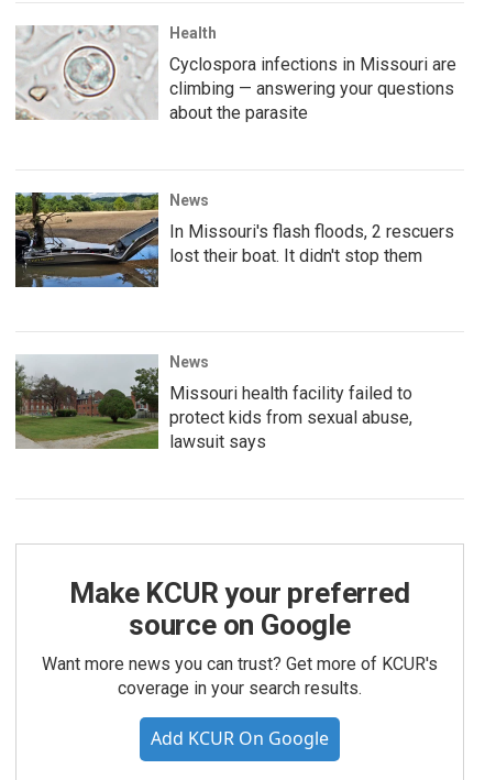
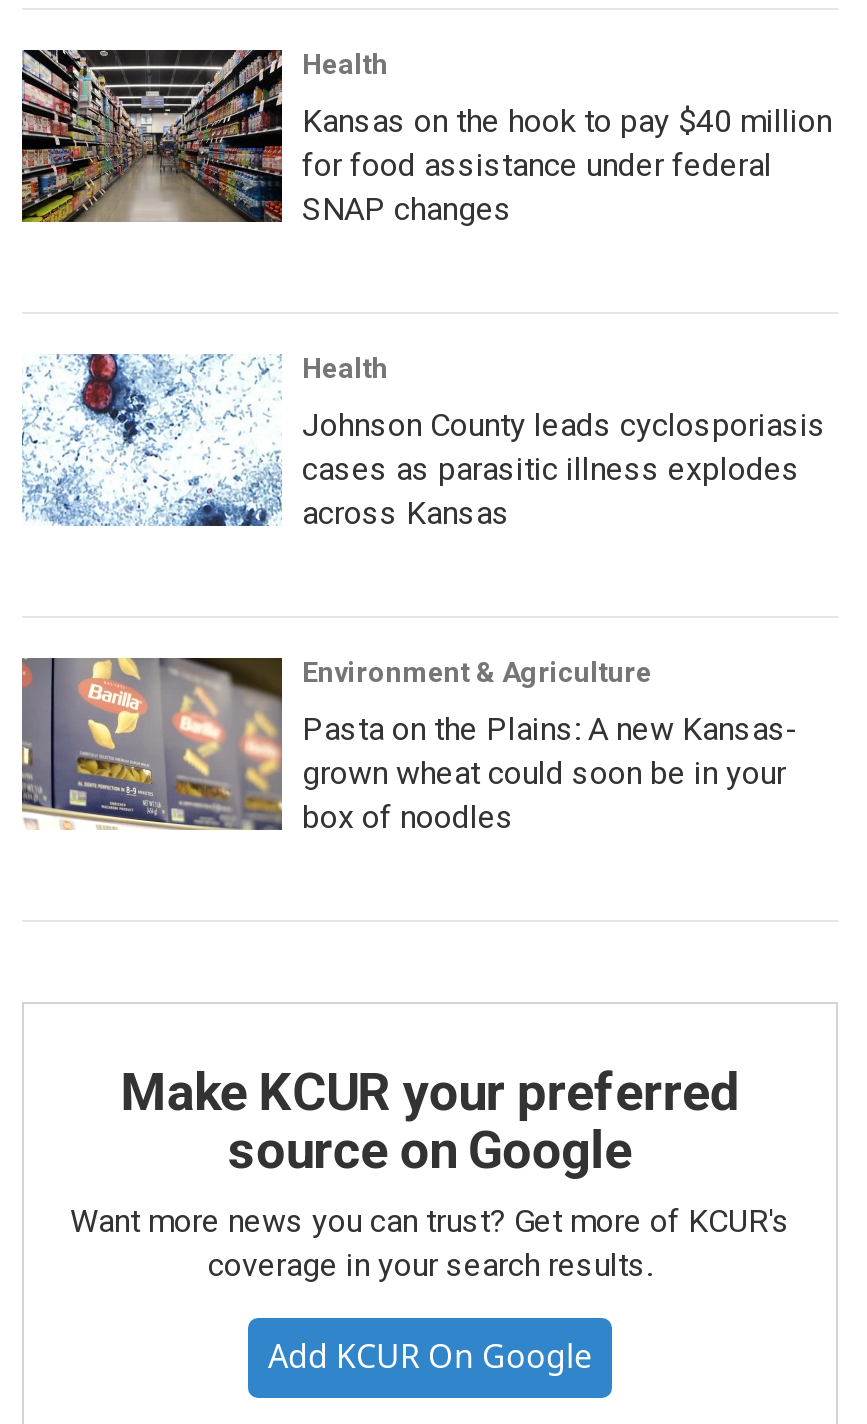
[15,24,456,123] [image] | Cyclospora infections in Missouri are | climbing — answering your questions | about the parasite -> [20,48,832,228] [image] | Kansas on the hook to pay $40 million | for food assistance under federal | SNAP changes
[14,191,209,288] [image] | News -> [20,352,388,528] [image] | Health
[169,221,454,266] In Missouri's flash floods, 2 rescuers | lost their boat. It didn't stop them -> [302,406,826,532] Johnson County leads cyclosporiasis | cases as parasitic illness explodes | across Kansas
[14,353,209,450] [image] | News -> [20,656,652,832] [image] | Environment & Agriculture
[169,383,412,452] Missouri health facility failed to | protect kids from sexual abuse, | lawsuit says -> [302,710,798,836] Pasta on the Plains: A new Kansas- | grown wheat could soon be in your | box of noodles

